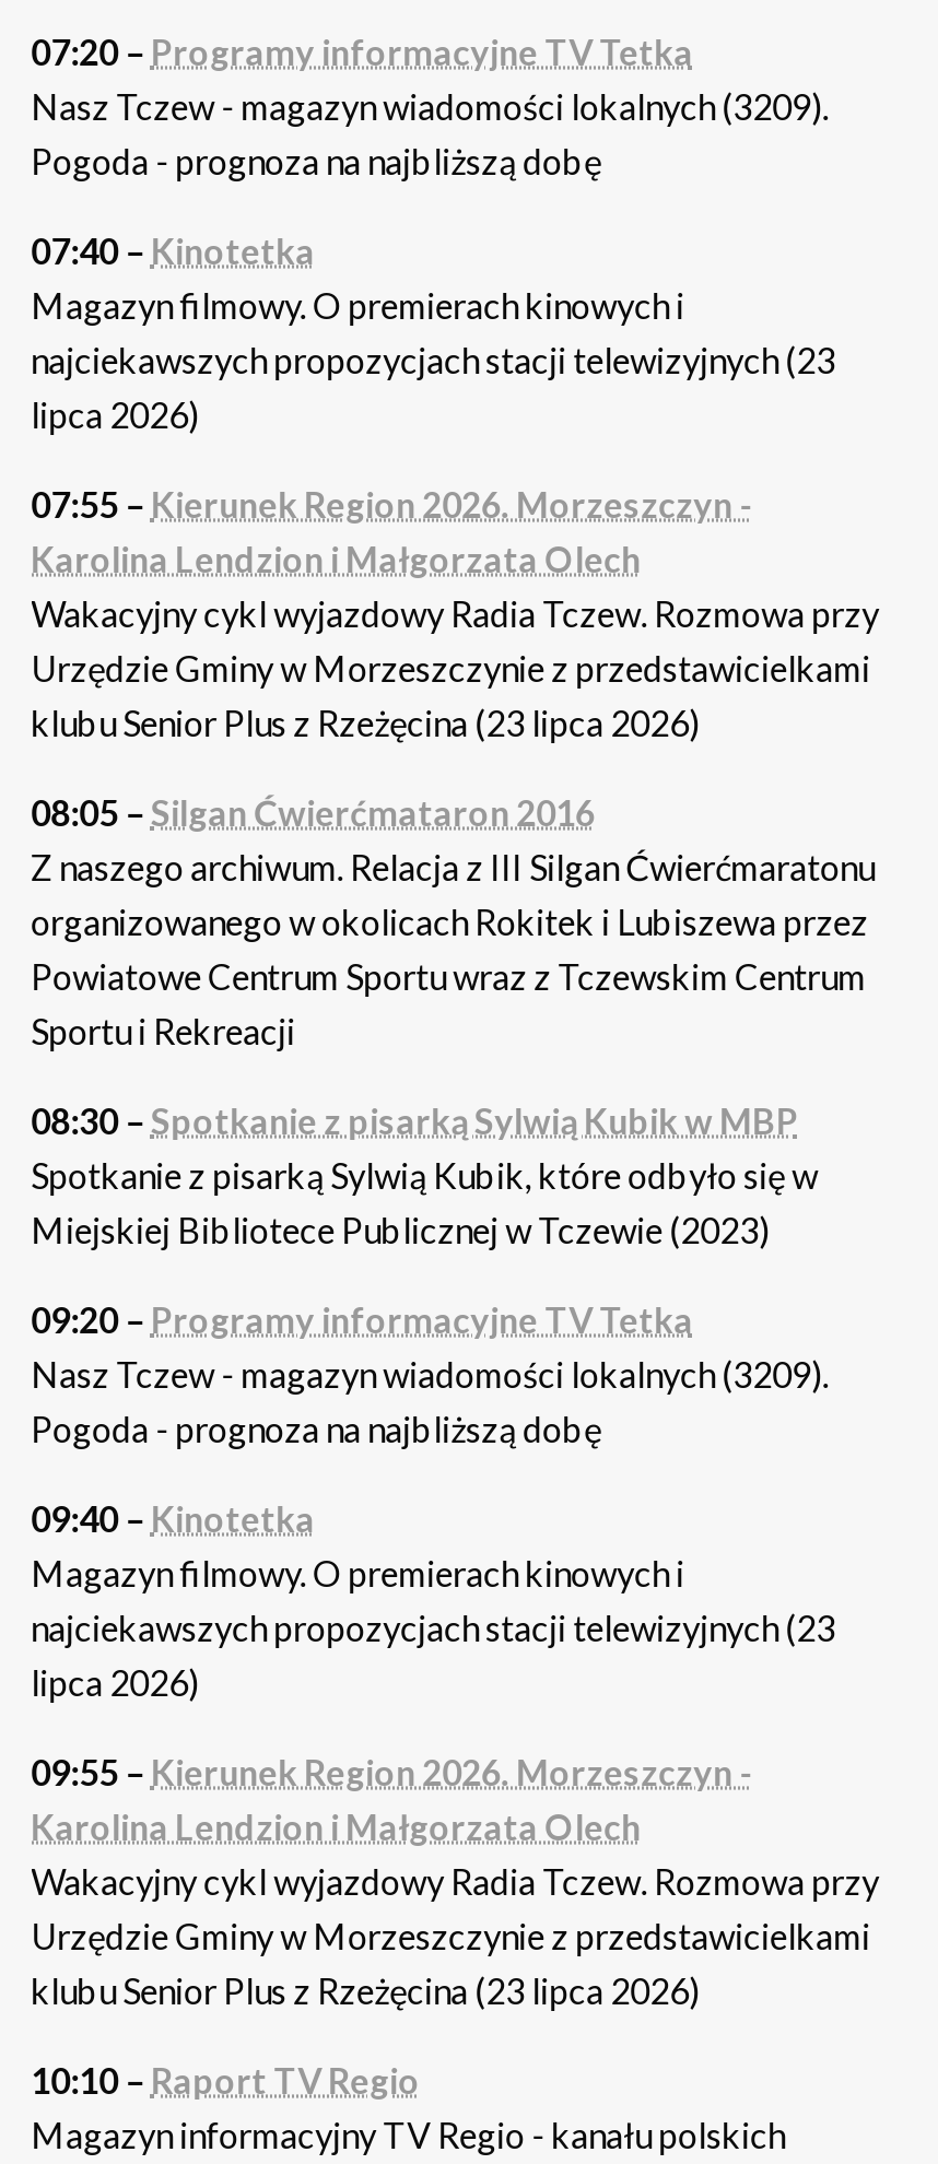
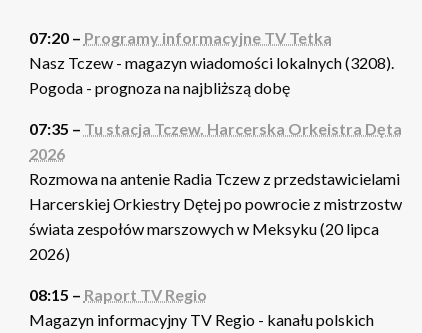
[31,85,829,126] Nasz Tczew - magazyn wiadomości lokalnych (3209). -> [29,53,394,72] Nasz Tczew - magazyn wiadomości lokalnych (3208).
[31,229,879,2100] 07:40 – Kinotetka | Magazyn filmowy. O premierach kinowych i | najciekawszych propozycjach stacji telewizyjnych (23 | lipca 2026) | 07:55 – Kierunek Region 2026. Morzeszczyn - | Karolina Lendzion i Małgorzata Olech | Wakacyjny cykl wyjazdowy Radia Tczew. Rozmowa przy | Urzędzie Gminy w Morzeszczynie z przedstawicielkami | klubu Senior Plus z Rzeżęcina (23 lipca 2026) | 08:05 – Silgan Ćwierćmataron 2016 | Z naszego archiwum. Relacja z III Silgan Ćwierćmaratonu | organizowanego w okolicach Rokitek i Lubiszewa przez | Powiatowe Centrum Sportu wraz z Tczewskim Centrum | Sportu i Rekreacji | 08:30 – Spotkanie z pisarką Sylwią Kubik w MBP | Spotkanie z pisarką Sylwią Kubik, które odbyło się w | Miejskiej Bibliotece Publicznej w Tczewie (2023) | 09:20 – Programy informacyjne TV Tetka | Nasz Tczew - magazyn wiadomości lokalnych (3209). | Pogoda - prognoza na najbliższą dobę | 09:40 – Kinotetka | Magazyn filmowy. O premierach kinowych i | najciekawszych propozycjach stacji telewizyjnych (23 | lipca 2026) | 09:55 – Kierunek Region 2026. Morzeszczyn - | Karolina Lendzion i Małgorzata Olech | Wakacyjny cykl wyjazdowy Radia Tczew. Rozmowa przy | Urzędzie Gminy w Morzeszczynie z przedstawicielkami | klubu Senior Plus z Rzeżęcina (23 lipca 2026) | 10:10 – Raport TV Regio -> [29,119,402,304] 07:35 – Tu stacja Tczew. Harcerska Orkeistra Dęta | 2026 | Rozmowa na antenie Radia Tczew z przedstawicielami | Harcerskiej Orkiestry Dętej po powrocie z mistrzostw | świata zespołów marszowych w Meksyku (20 lipca | 2026) | 08:15 – Raport TV Regio

